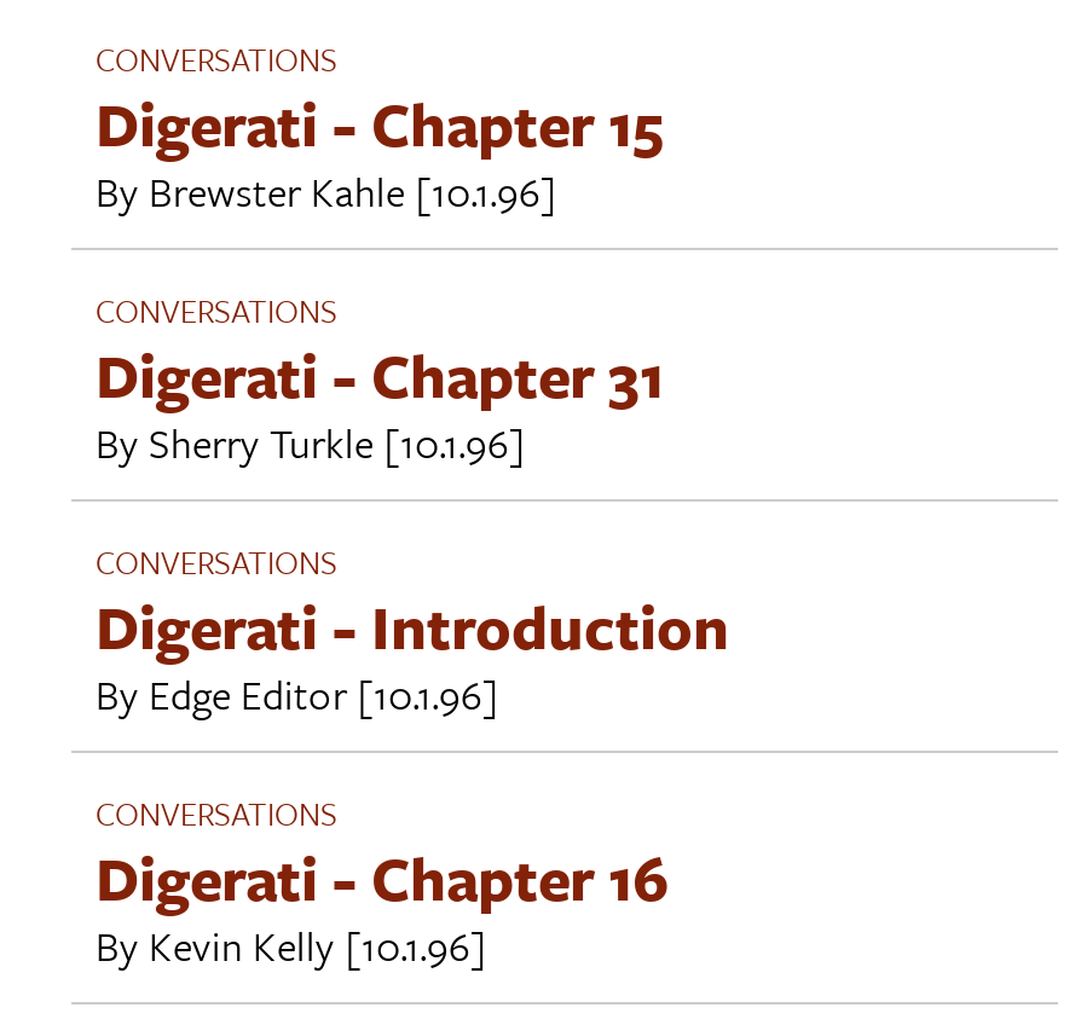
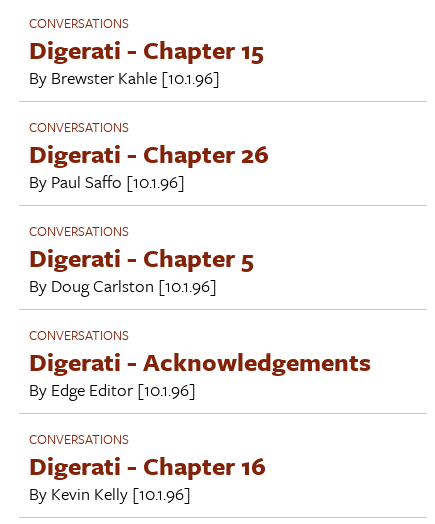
[96,332,664,416] Digerati - Chapter 31 -> [29,136,269,171] Digerati - Chapter 26
[96,411,526,472] By Sherry Turkle [10.1.96] -> [29,169,185,194] By Paul Saffo [10.1.96]
[96,583,729,668] Digerati - Introduction -> [29,240,371,379] Digerati - Chapter 5 | By Doug Carlston [10.1.96] | CONVERSATIONS | Digerati - Acknowledgements

